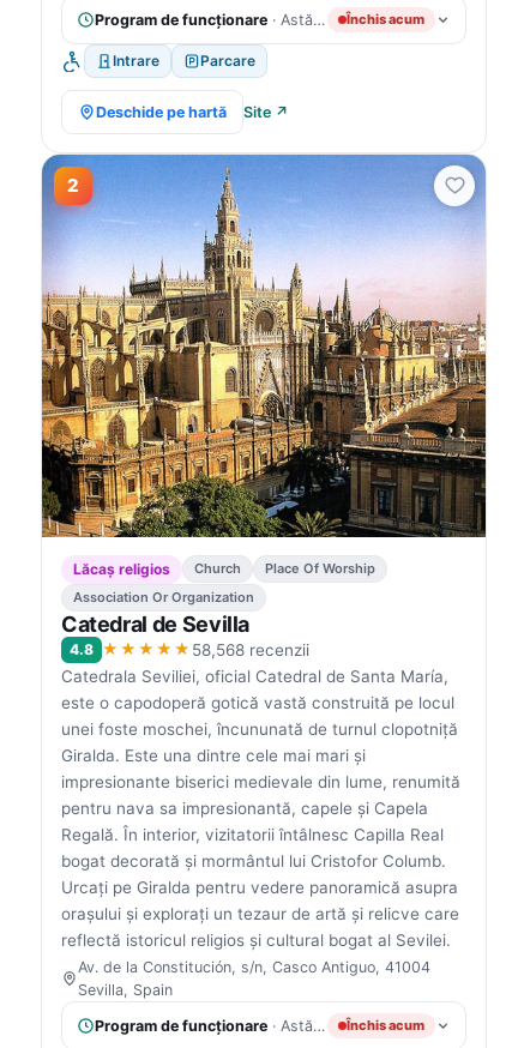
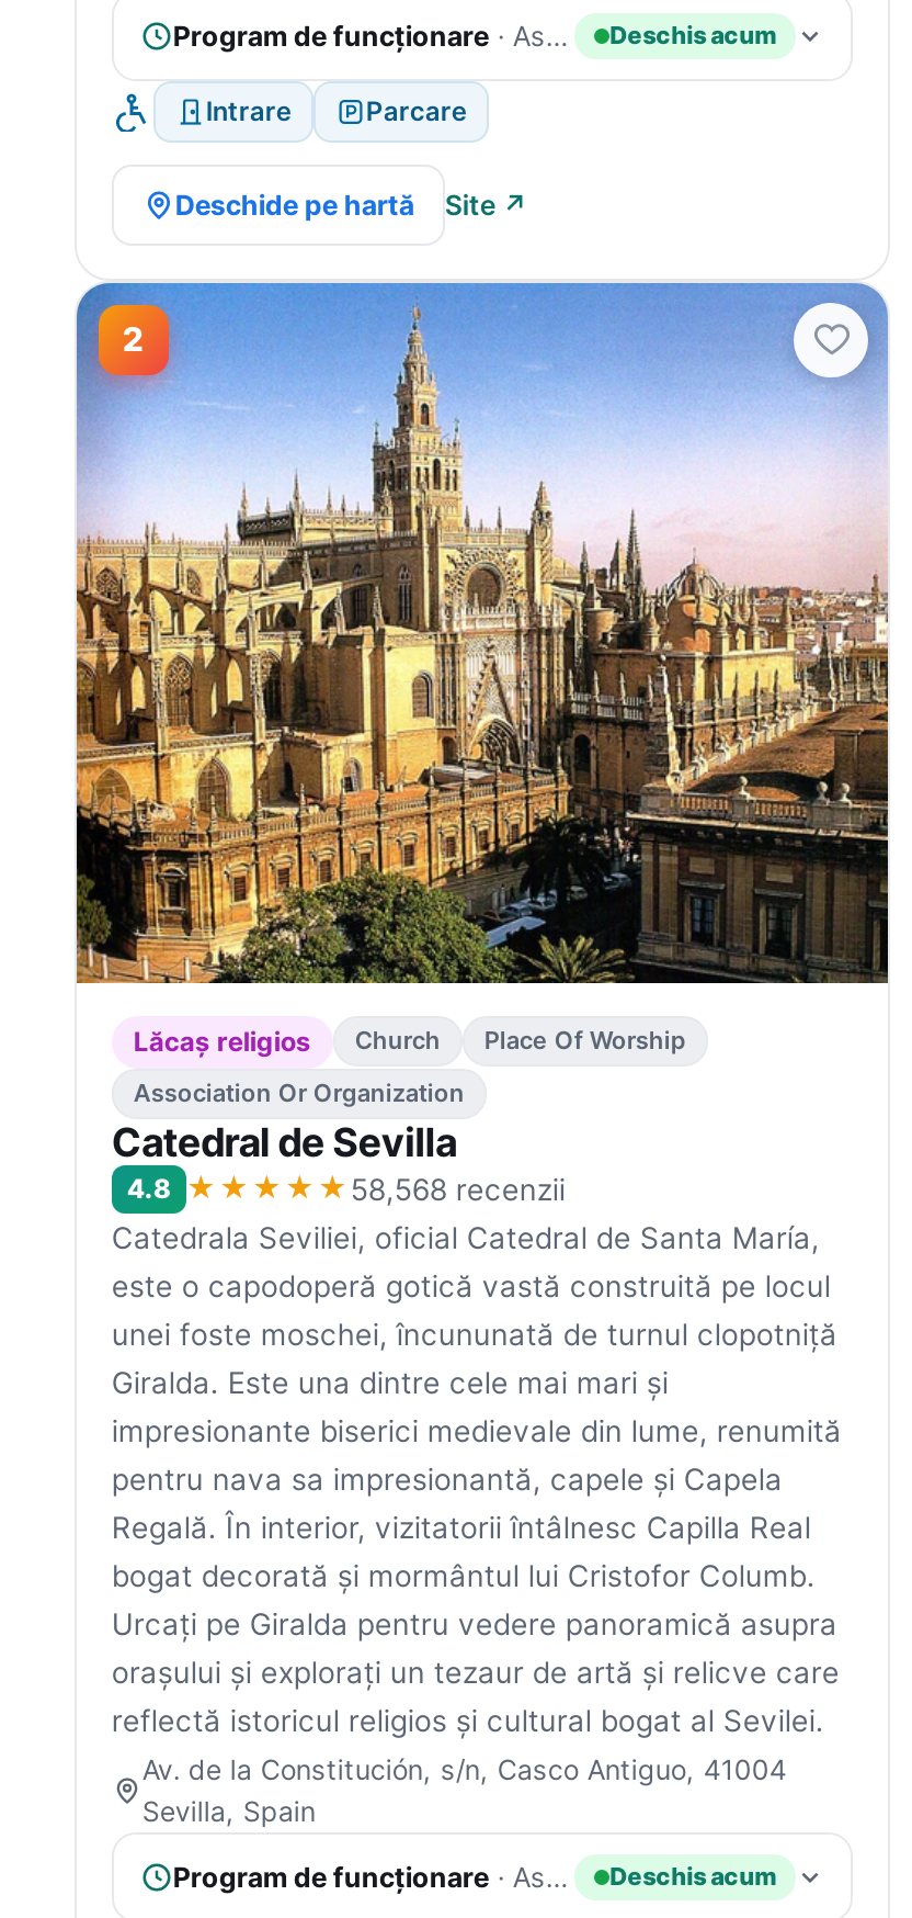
[347,10,425,27] Închis acum -> [610,19,776,50] Deschis acum
[347,1016,425,1033] Închis acum -> [610,1860,776,1891] Deschis acum

